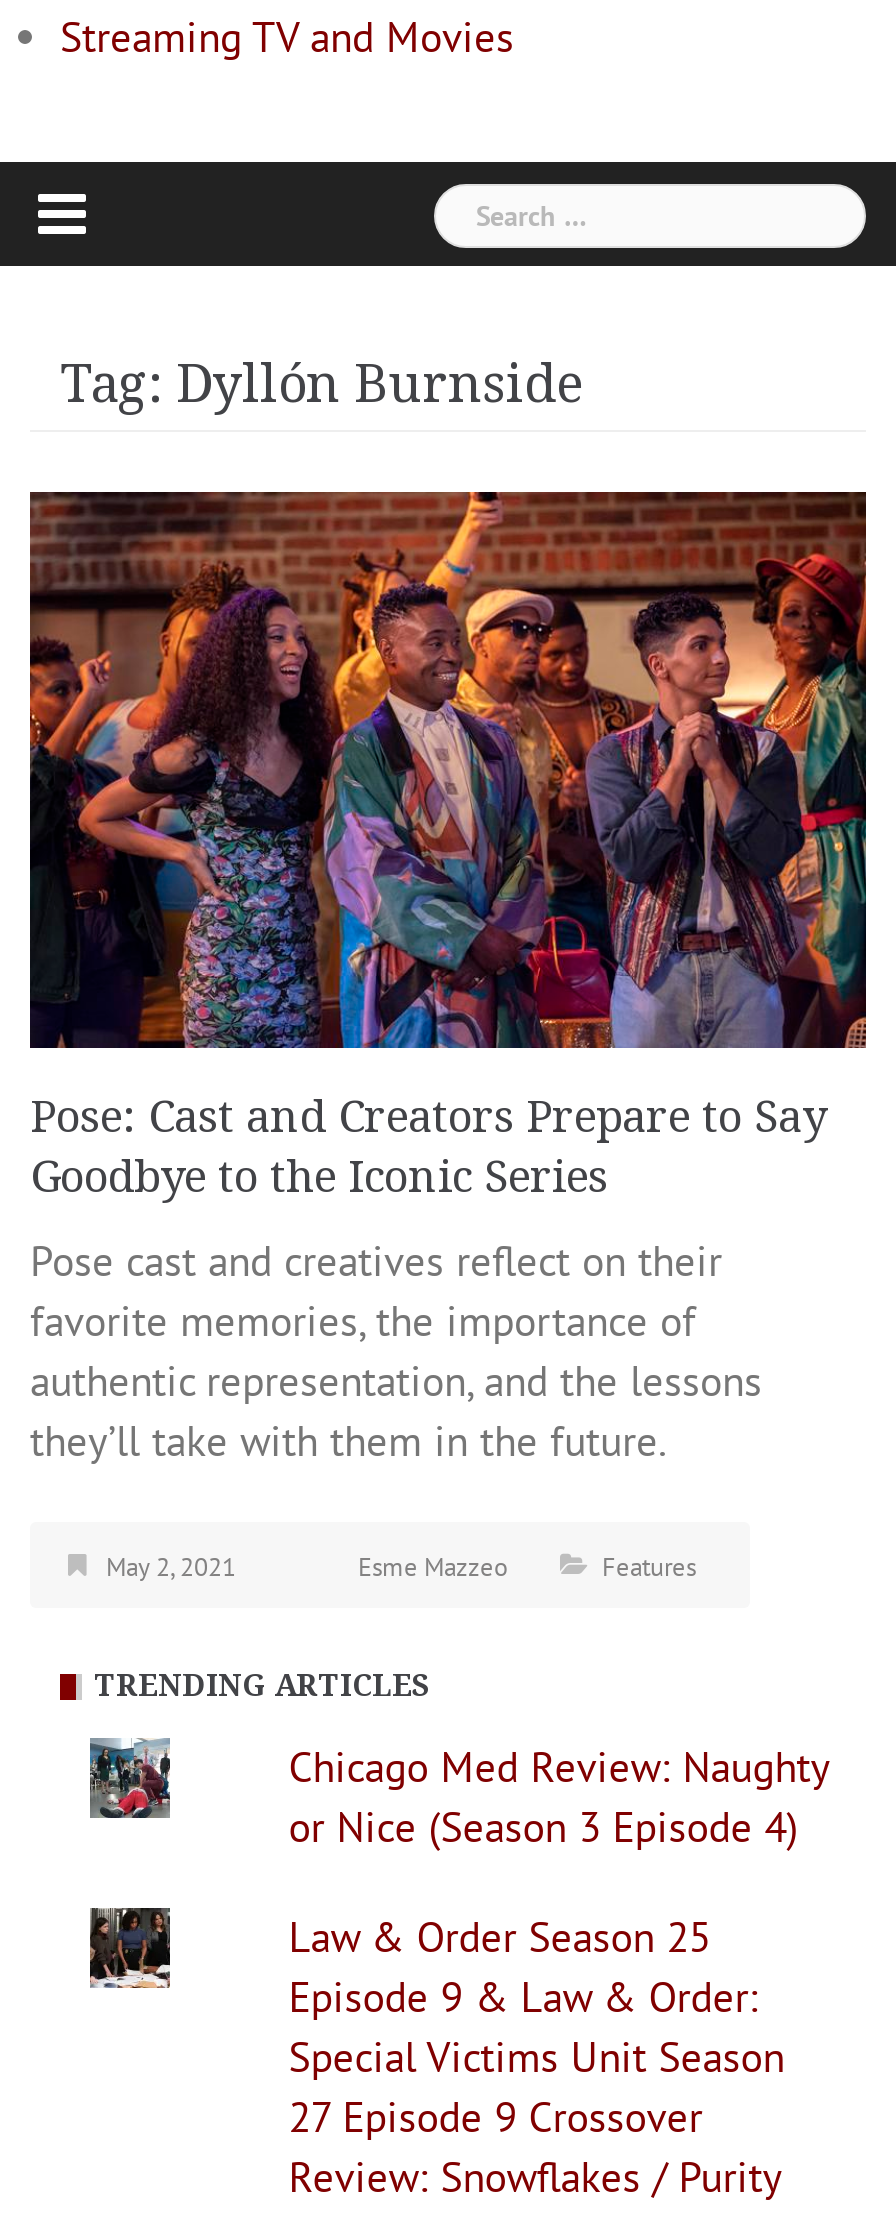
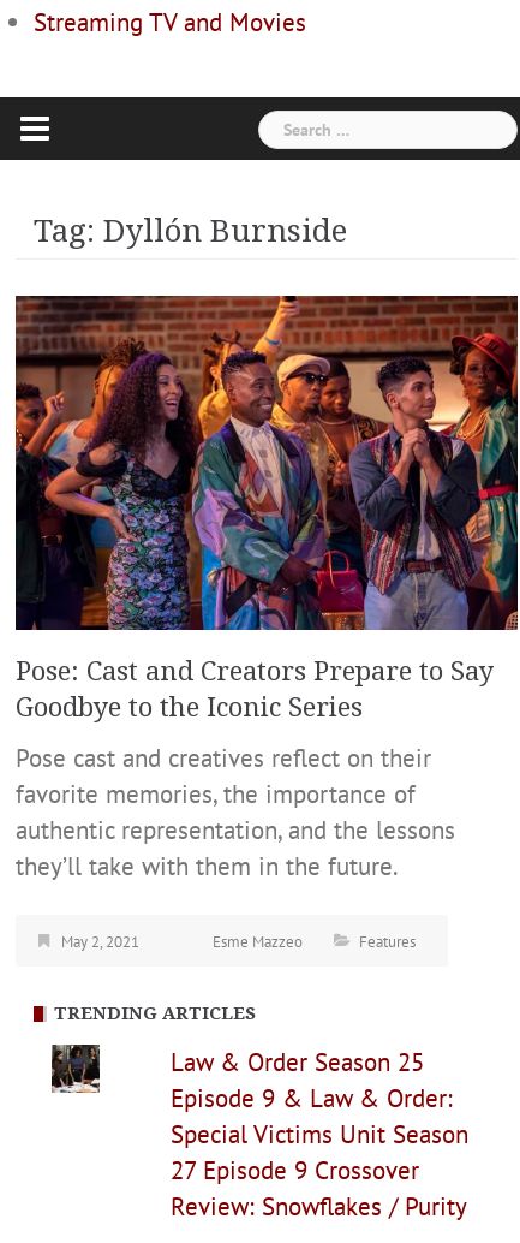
[90,1740,170,1820] [image] -> none
[288,1740,828,1854] Chicago Med Review: Naughty | or Nice (Season 3 Episode 4) -> none

